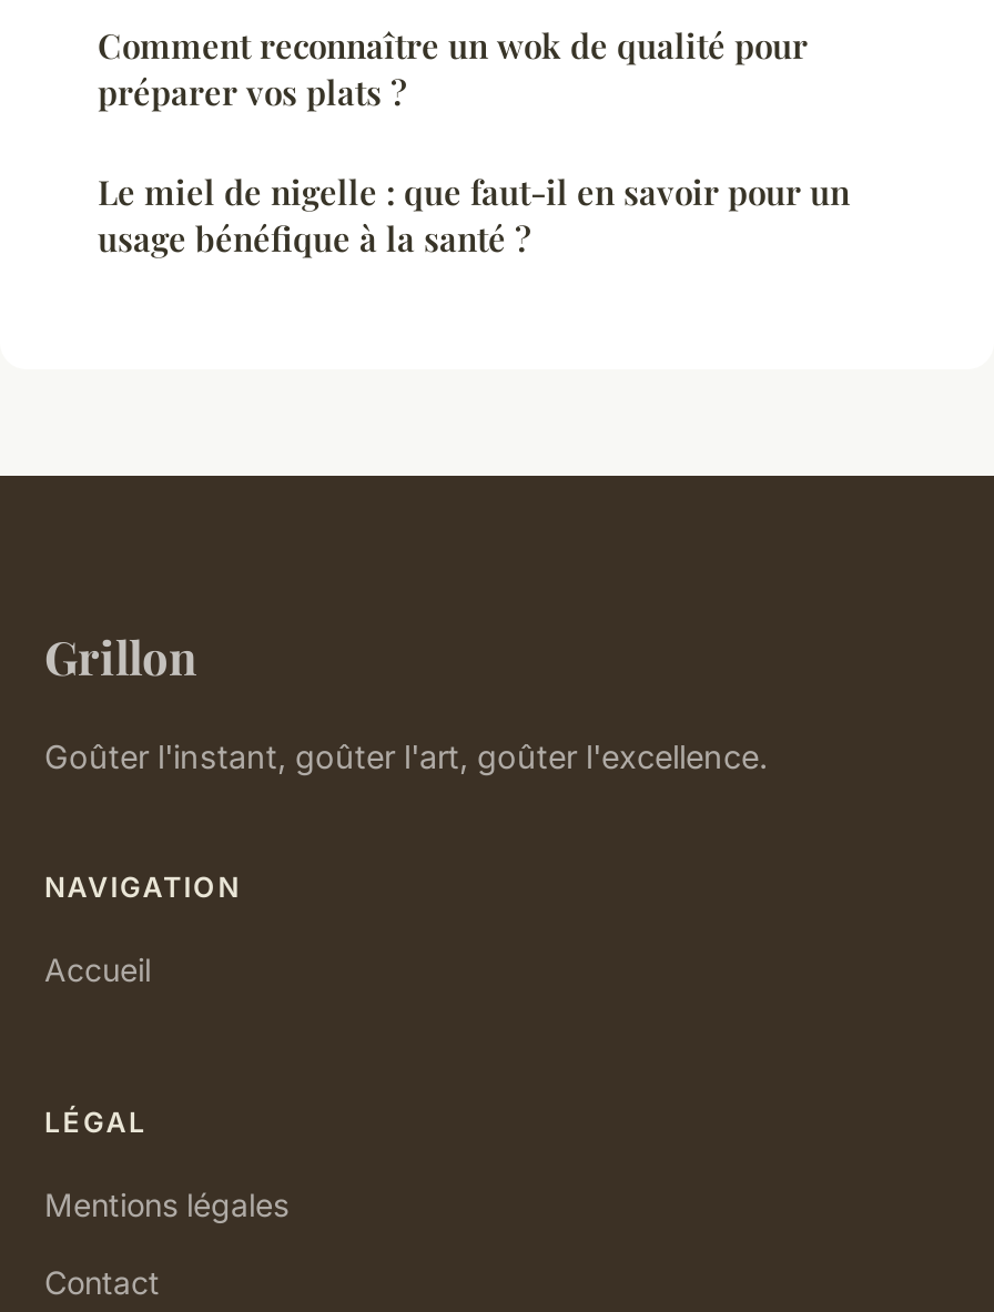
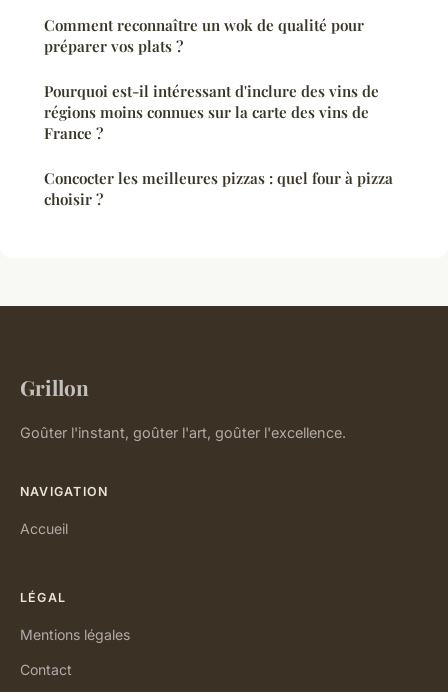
[98,171,850,262] Le miel de nigelle : que faut-il en savoir pour un | usage bénéfique à la santé ? -> [44,81,393,209] Pourquoi est-il intéressant d'inclure des vins de | régions moins connues sur la carte des vins de | France ? | Concocter les meilleures pizzas : quel four à pizza | choisir ?

